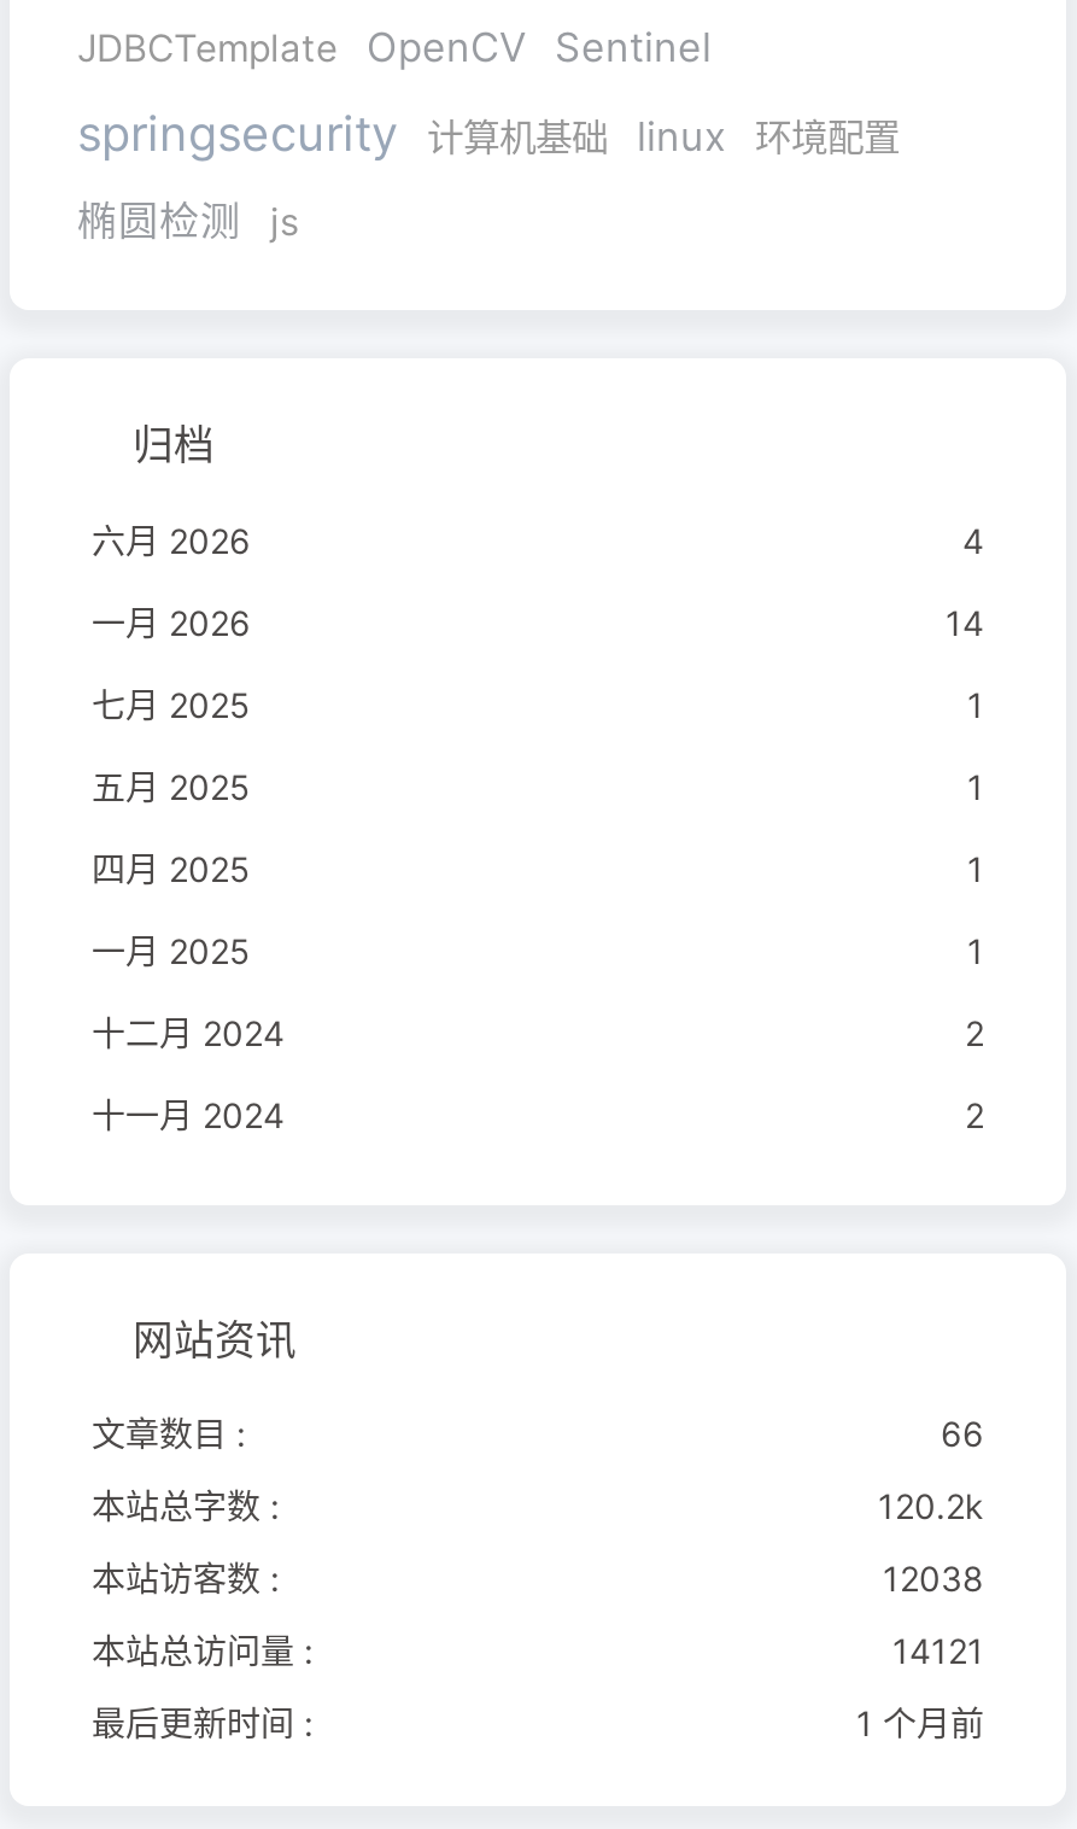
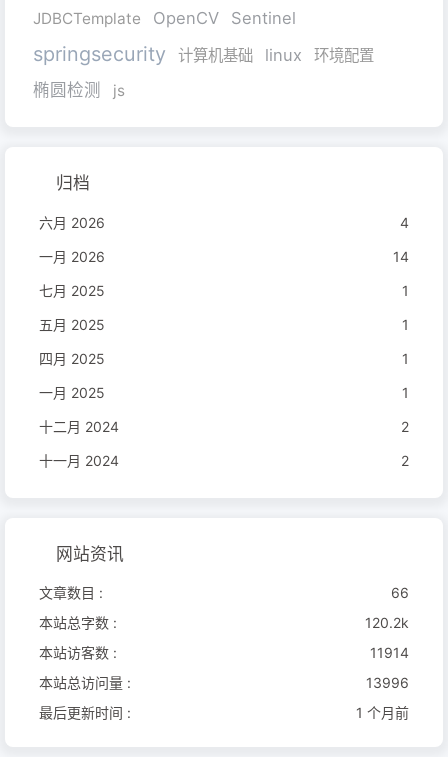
[883,1558,984,1599] 12038 -> [370,644,409,661] 11914
[892,1630,984,1671] 14121 -> [366,674,409,691] 13996

